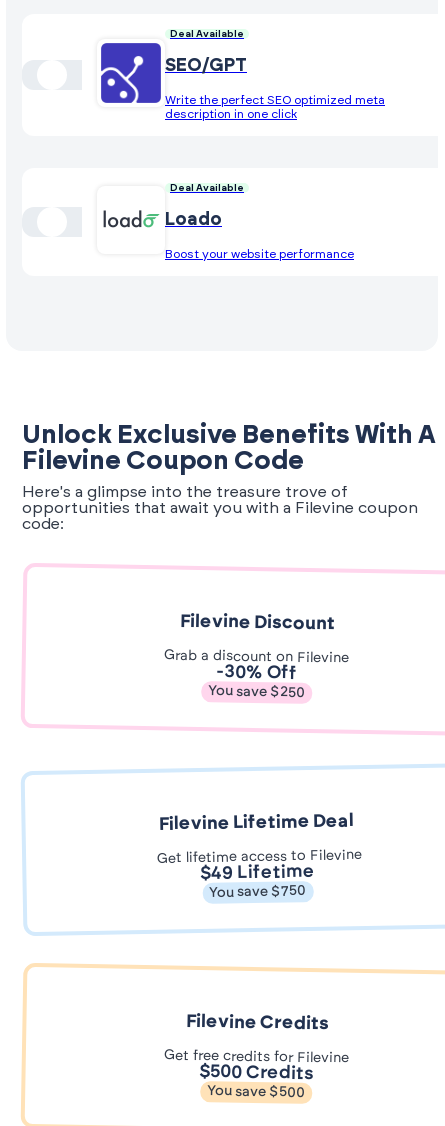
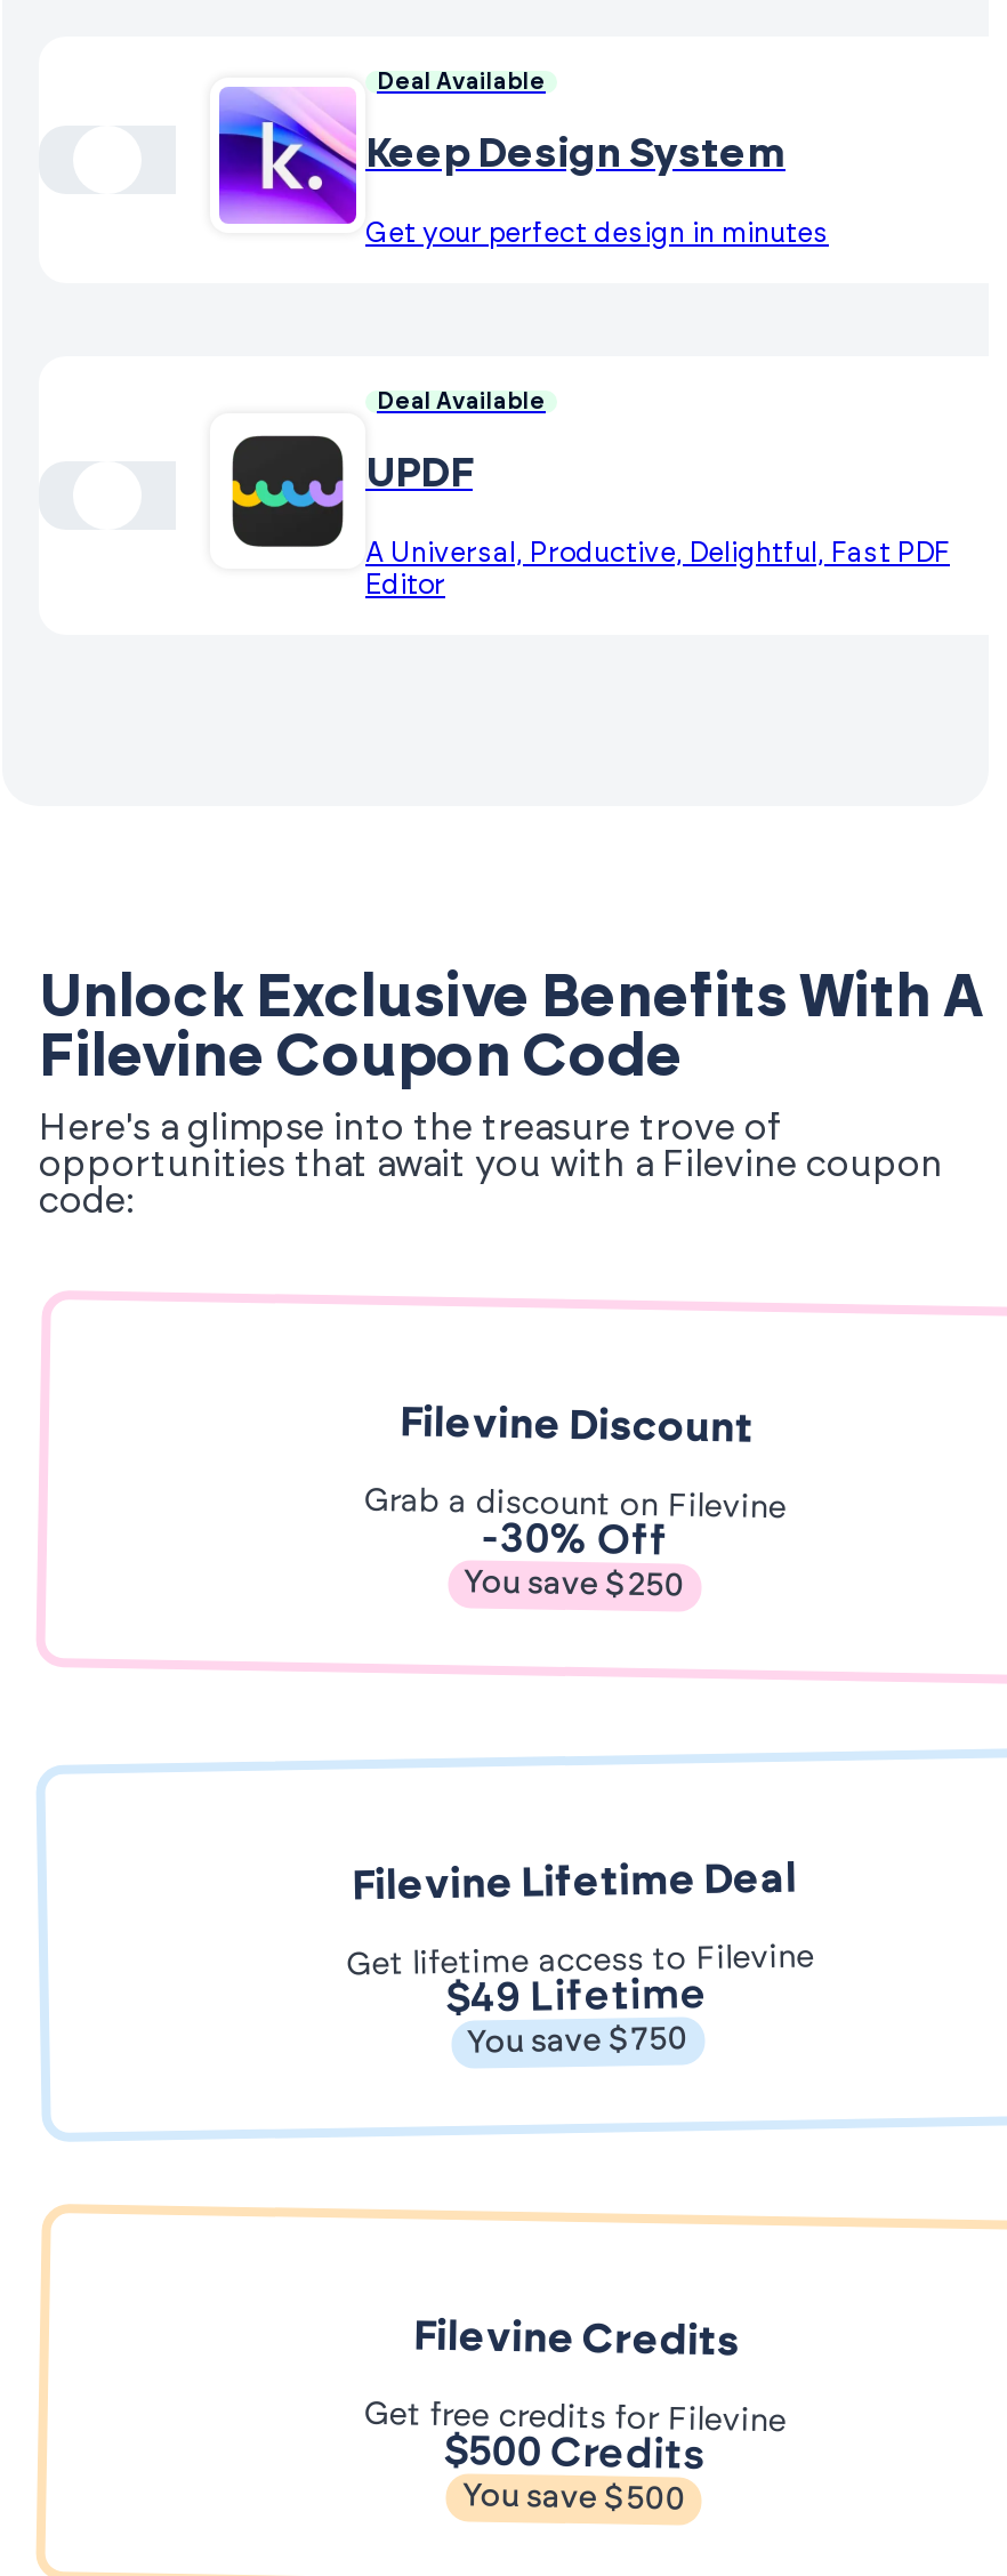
[100,42,247,104] [image] | SEO/GPT -> [217,87,786,226] [image] | Keep Design System
[165,94,385,120] Write the perfect SEO optimized meta | description in one click -> [365,219,829,246] Get your perfect design in minutes
[102,203,222,238] [image] | Loado -> [226,434,473,550] [image] | UPDF
[165,248,354,260] Boost your website performance -> [365,538,950,598] A Universal, Productive, Delightful, Fast PDF | Editor

